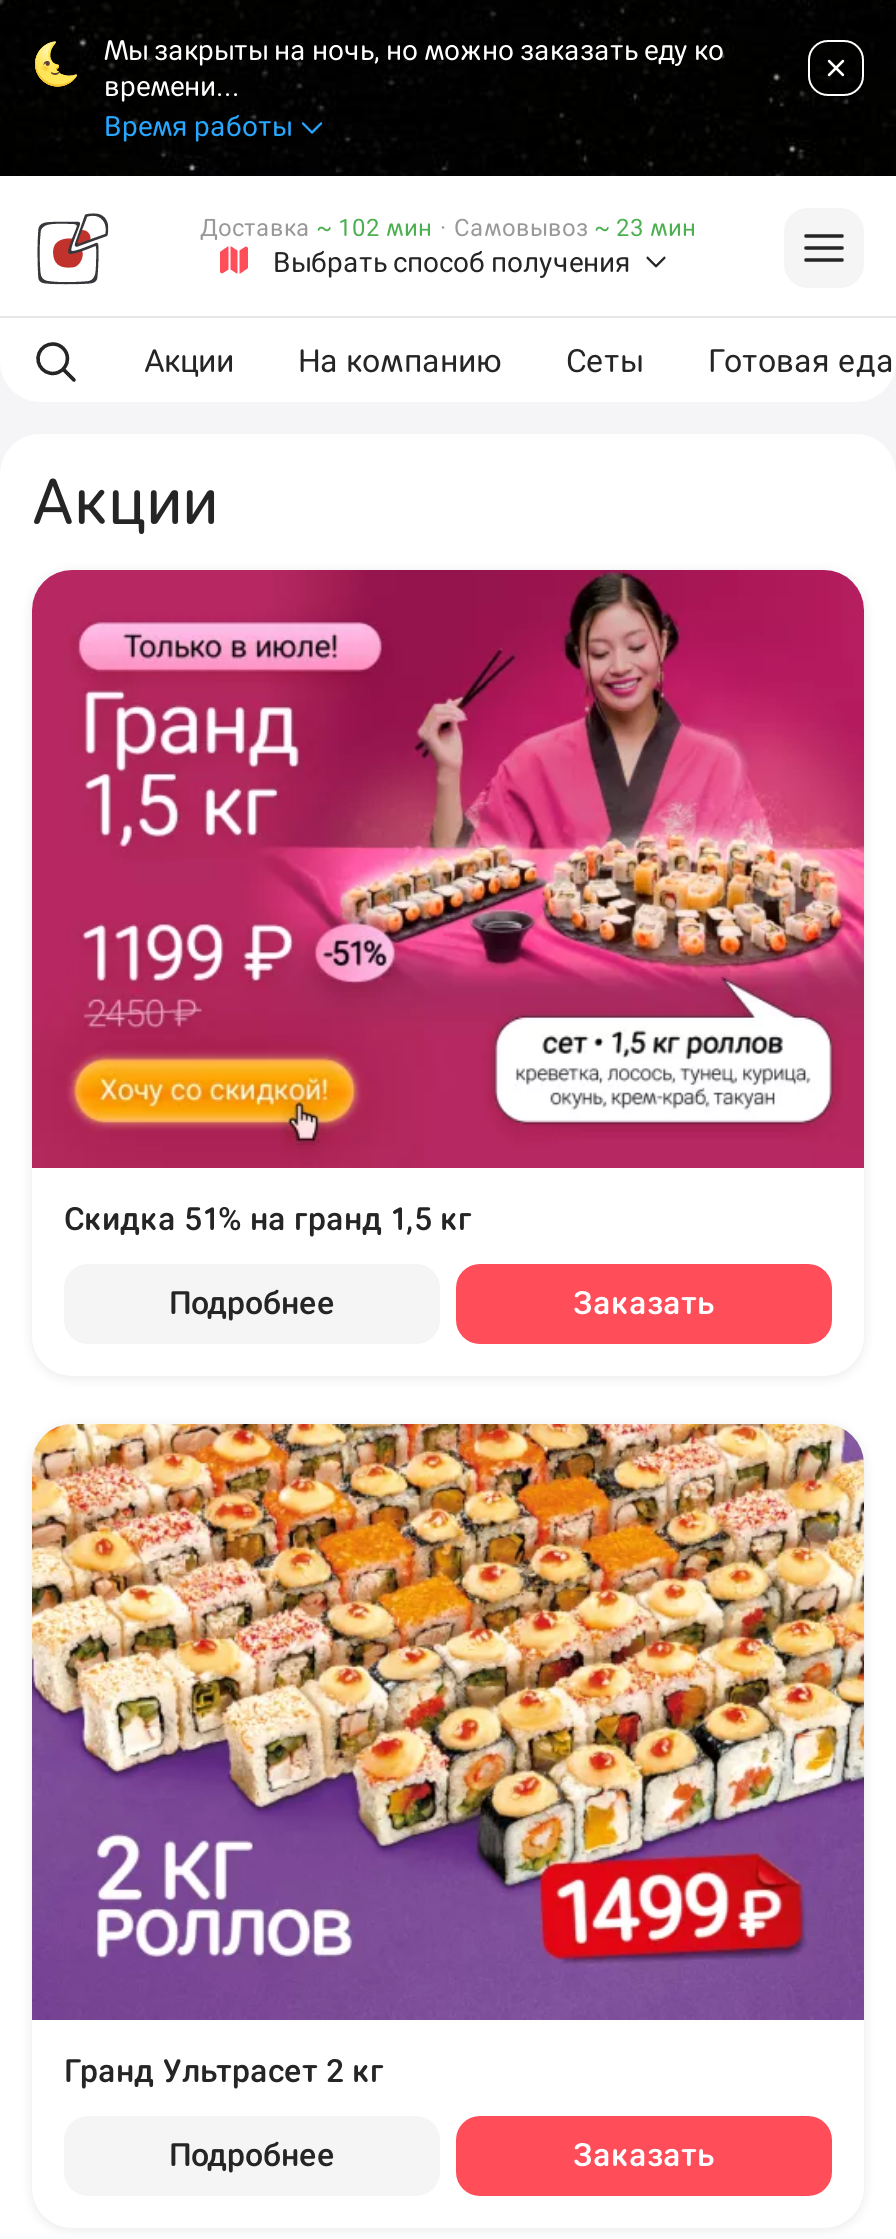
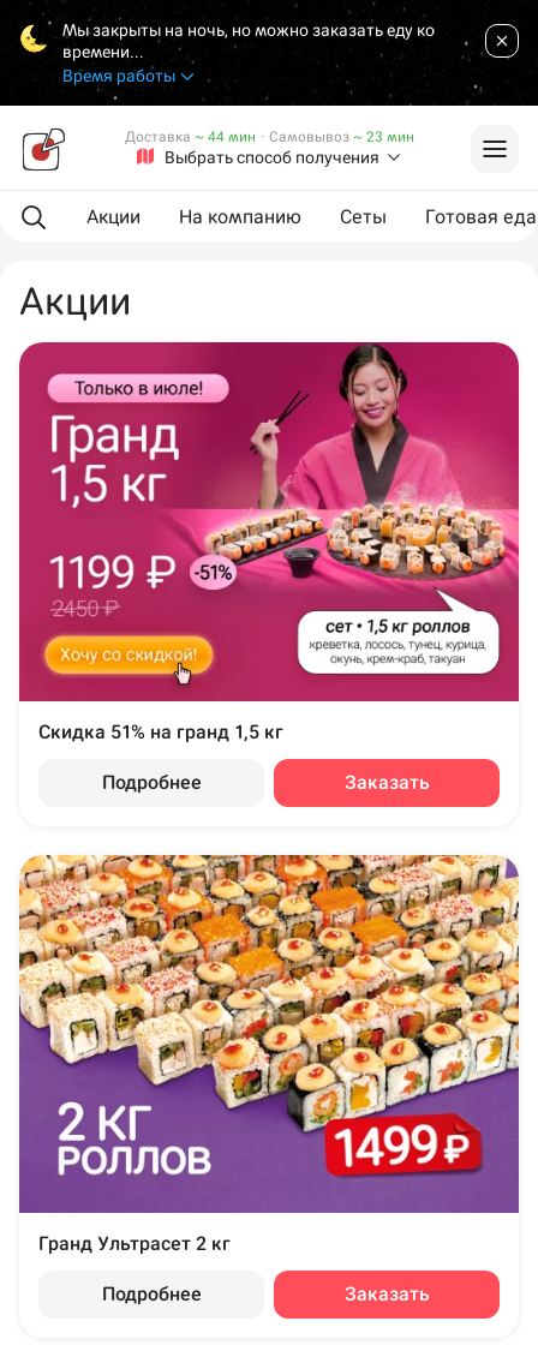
[200,214,696,242] Доставка ~ 102 мин · Самовывоз ~ 23 мин -> [124,128,414,145] Доставка ~ 44 мин · Самовывоз ~ 23 мин

